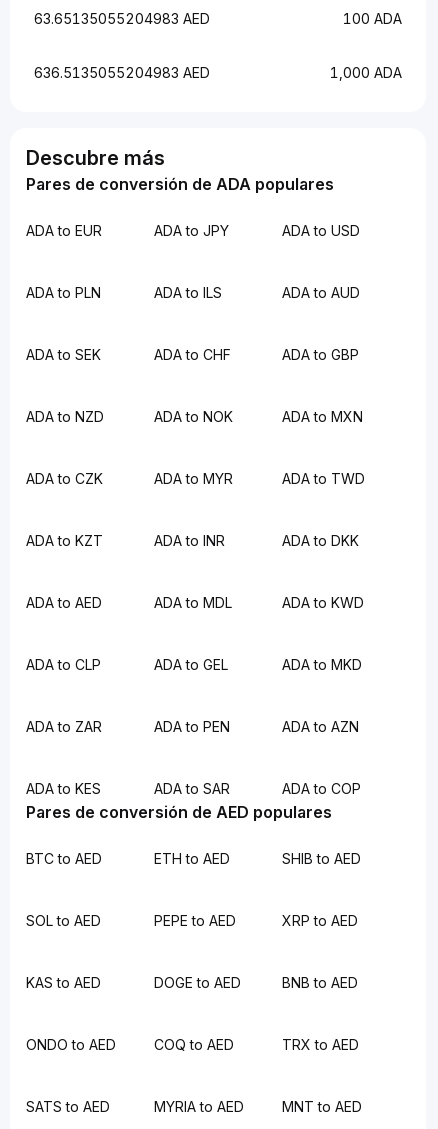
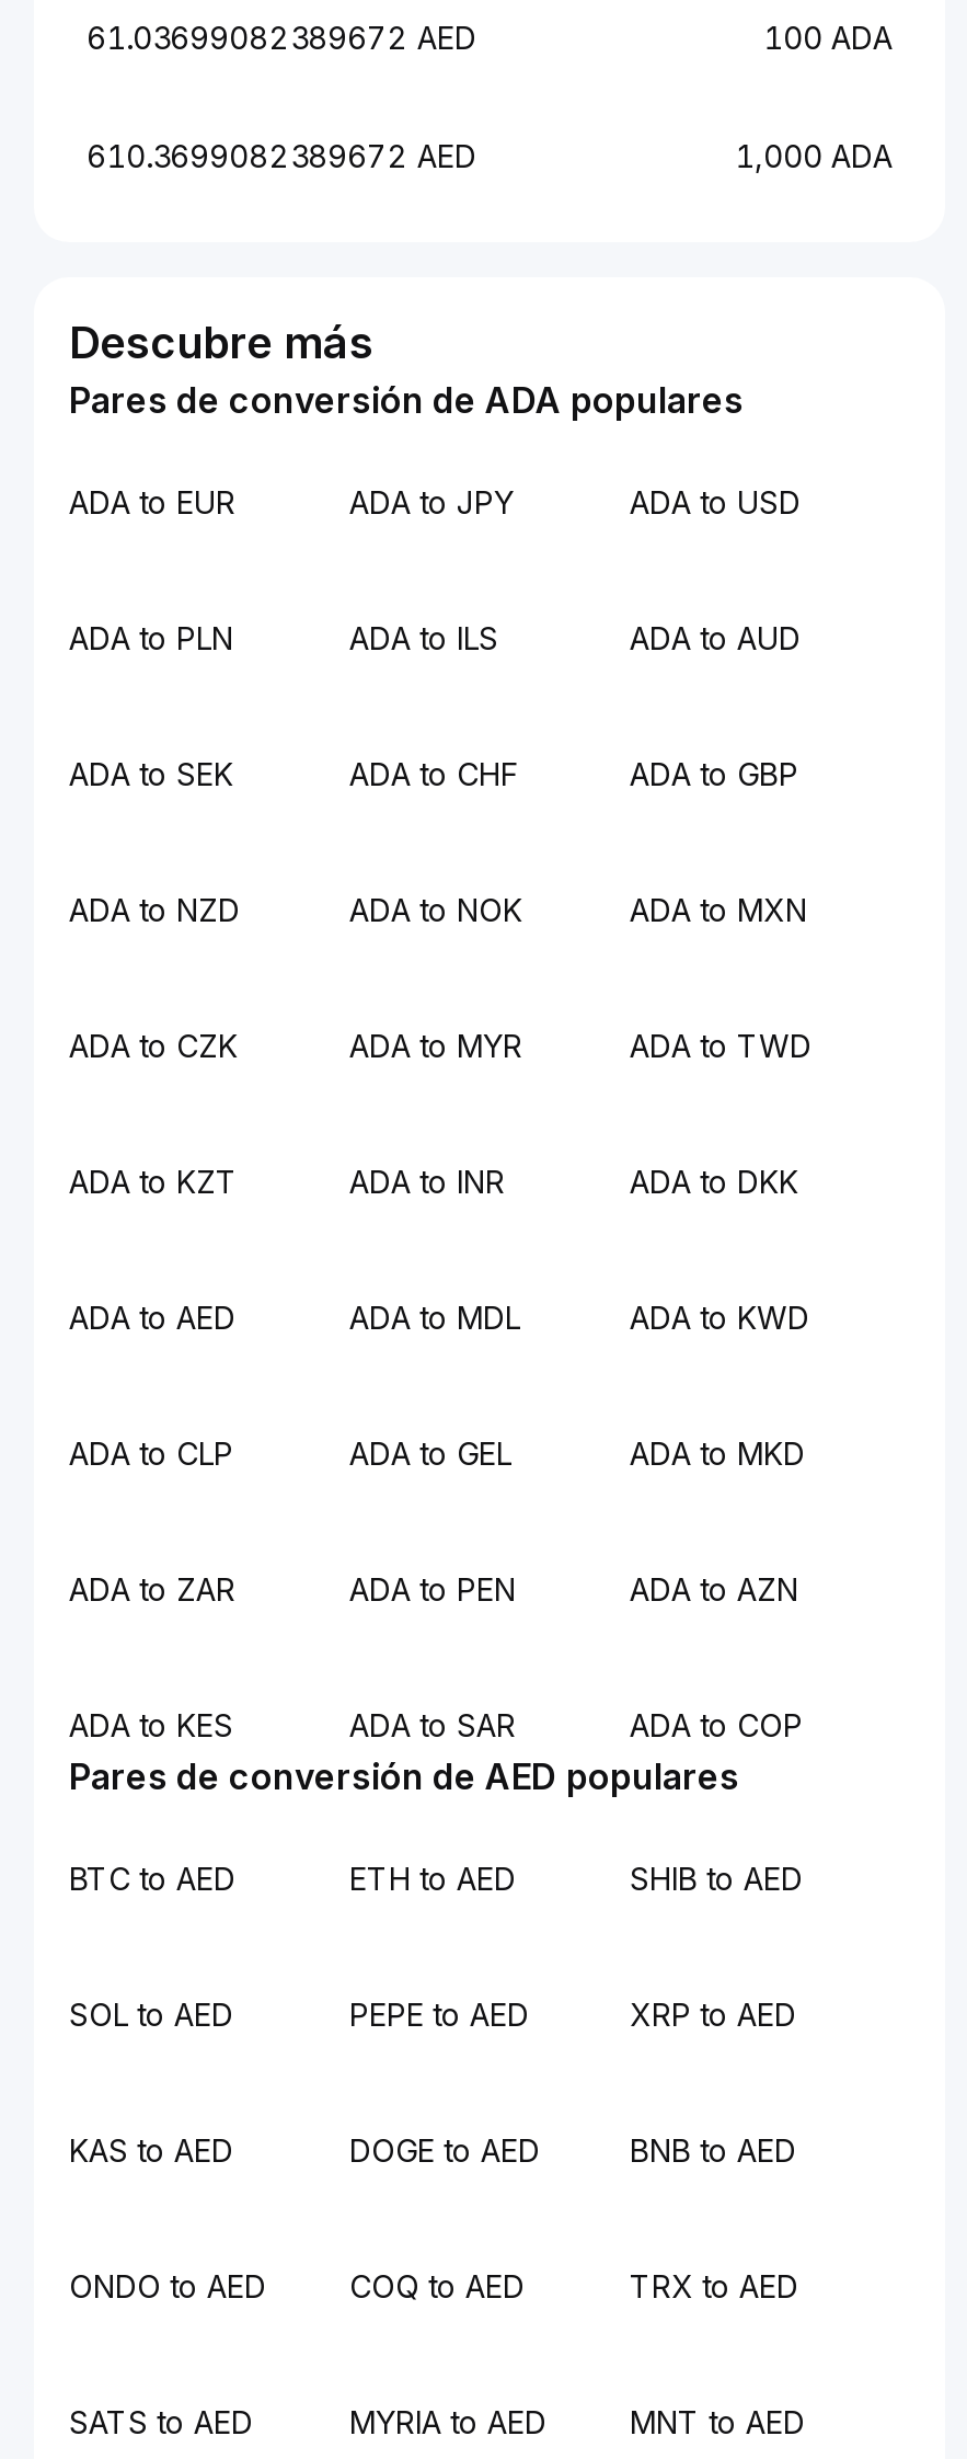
[34,10,210,27] 63.65135055204983 AED -> [87,19,476,56] 61.03699082389672 AED
[34,64,210,81] 636.5135055204983 AED -> [87,137,476,174] 610.3699082389672 AED

